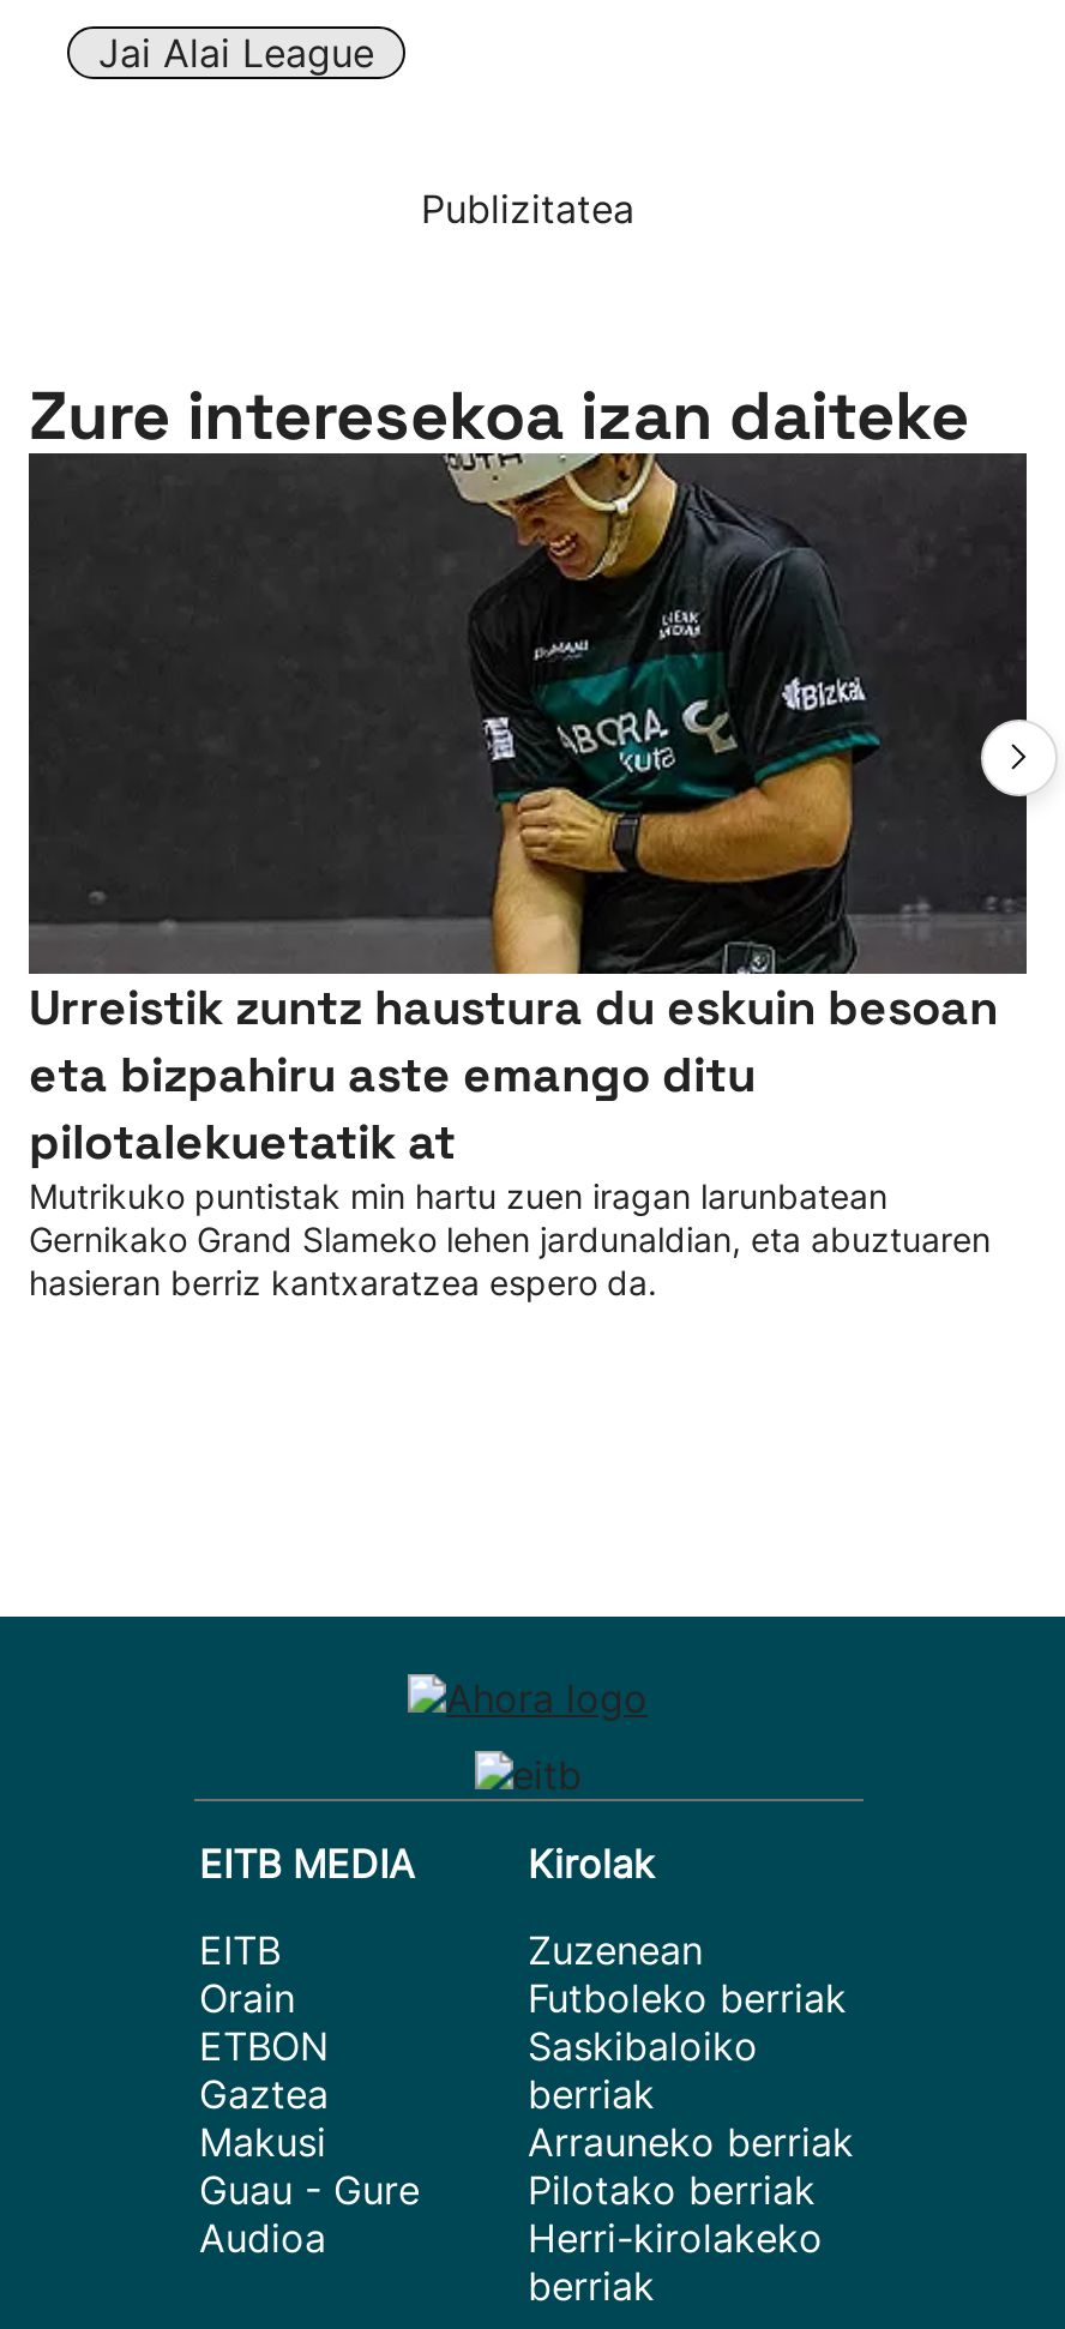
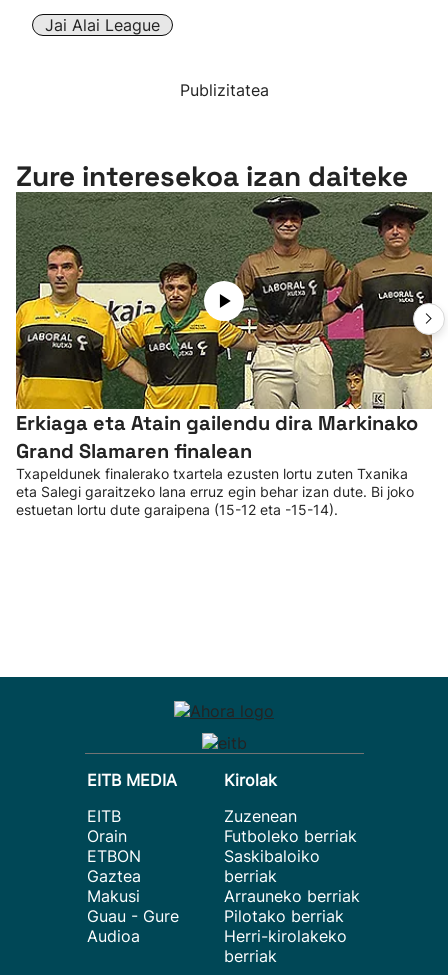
[26,453,1029,1302] [image] | Urreistik zuntz haustura du eskuin besoan | eta bizpahiru aste emango ditu | pilotalekuetatik at | Mutrikuko puntistak min hartu zuen iragan larunbatean | Gernikako Grand Slameko lehen jardunaldian, eta abuztuaren | hasieran berriz kantxaratzea espero da. -> [15,192,433,518] [image] | Erkiaga eta Atain gailendu dira Markinako | Grand Slamaren finalean | Txapeldunek finalerako txartela ezusten lortu zuten Txanika | eta Salegi garaitzeko lana erruz egin behar izan dute. Bi joko | estuetan lortu dute garaipena (15-12 eta -15-14).

